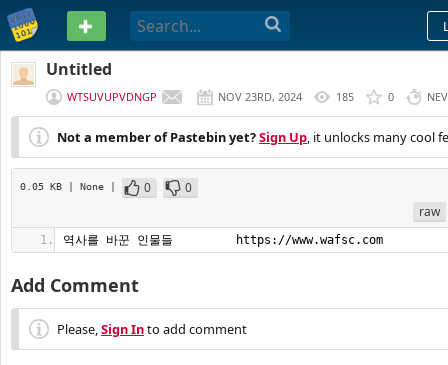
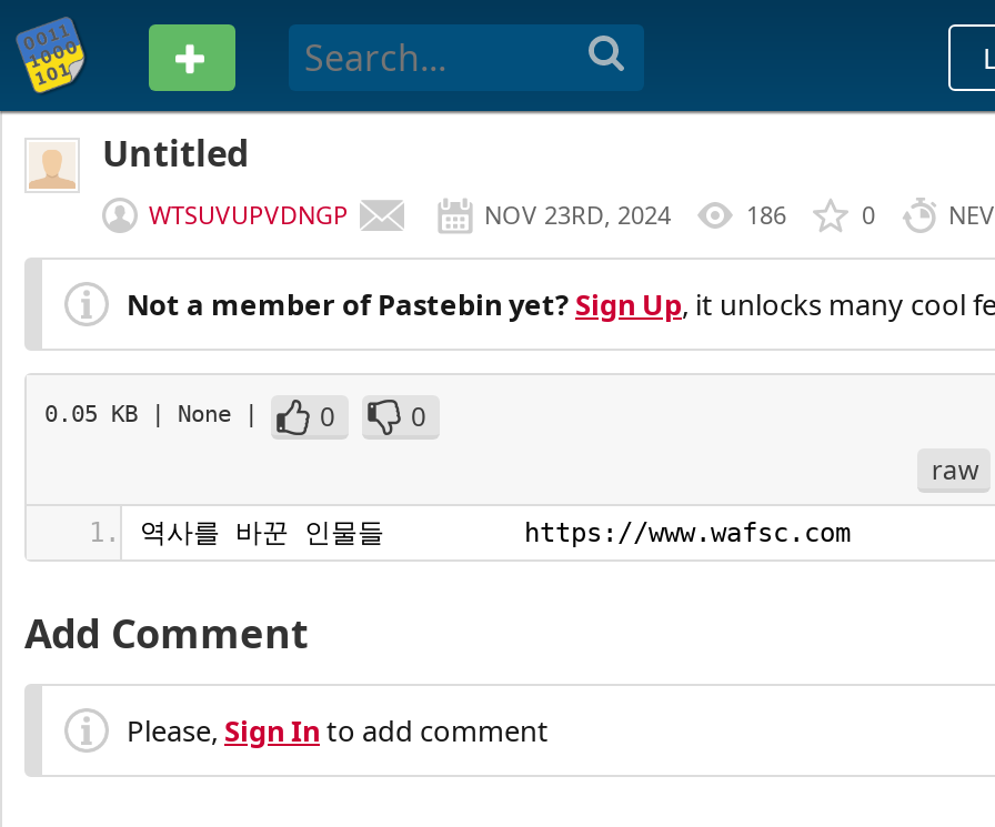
[336,89,354,104] 185 -> [746,198,786,231] 186

